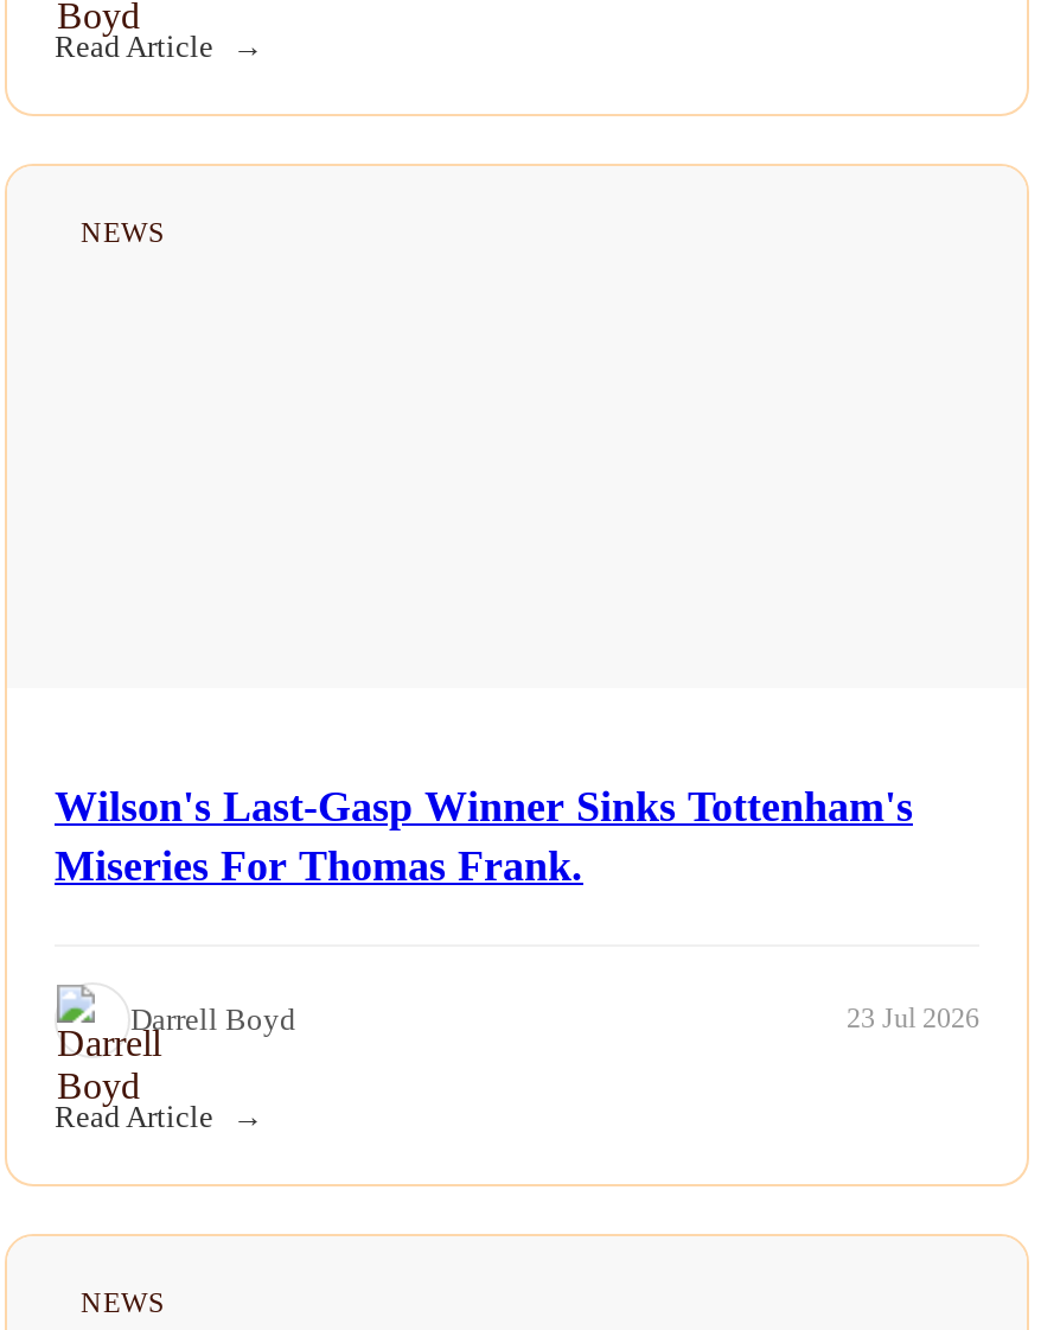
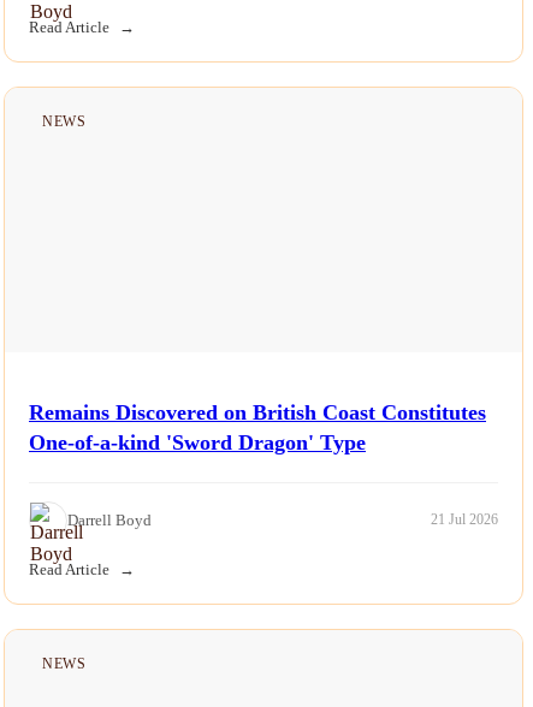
[55,782,913,889] Wilson's Last-Gasp Winner Sinks Tottenham's | Miseries For Thomas Frank. -> [29,400,486,454] Remains Discovered on British Coast Constitutes | One-of-a-kind 'Sword Dragon' Type
[847,1002,979,1035] 23 Jul 2026 -> [431,511,498,528] 21 Jul 2026

